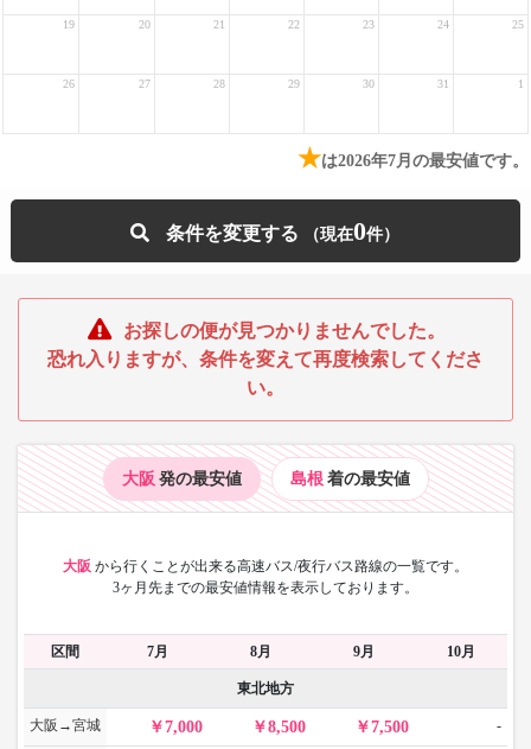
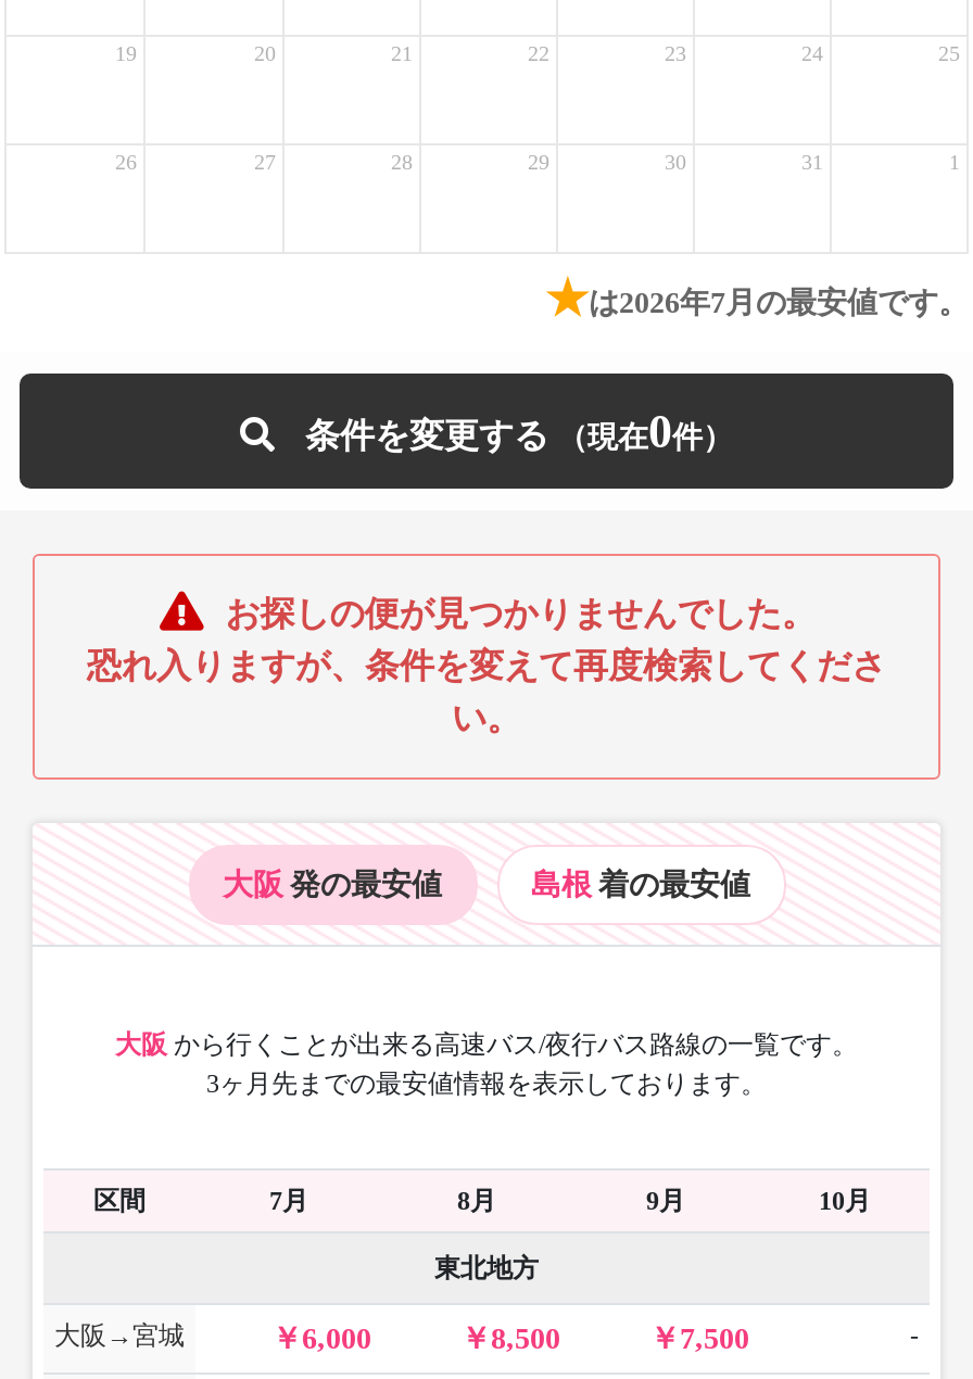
[165,718,203,736] 7,000 -> [302,1323,371,1355] 6,000

